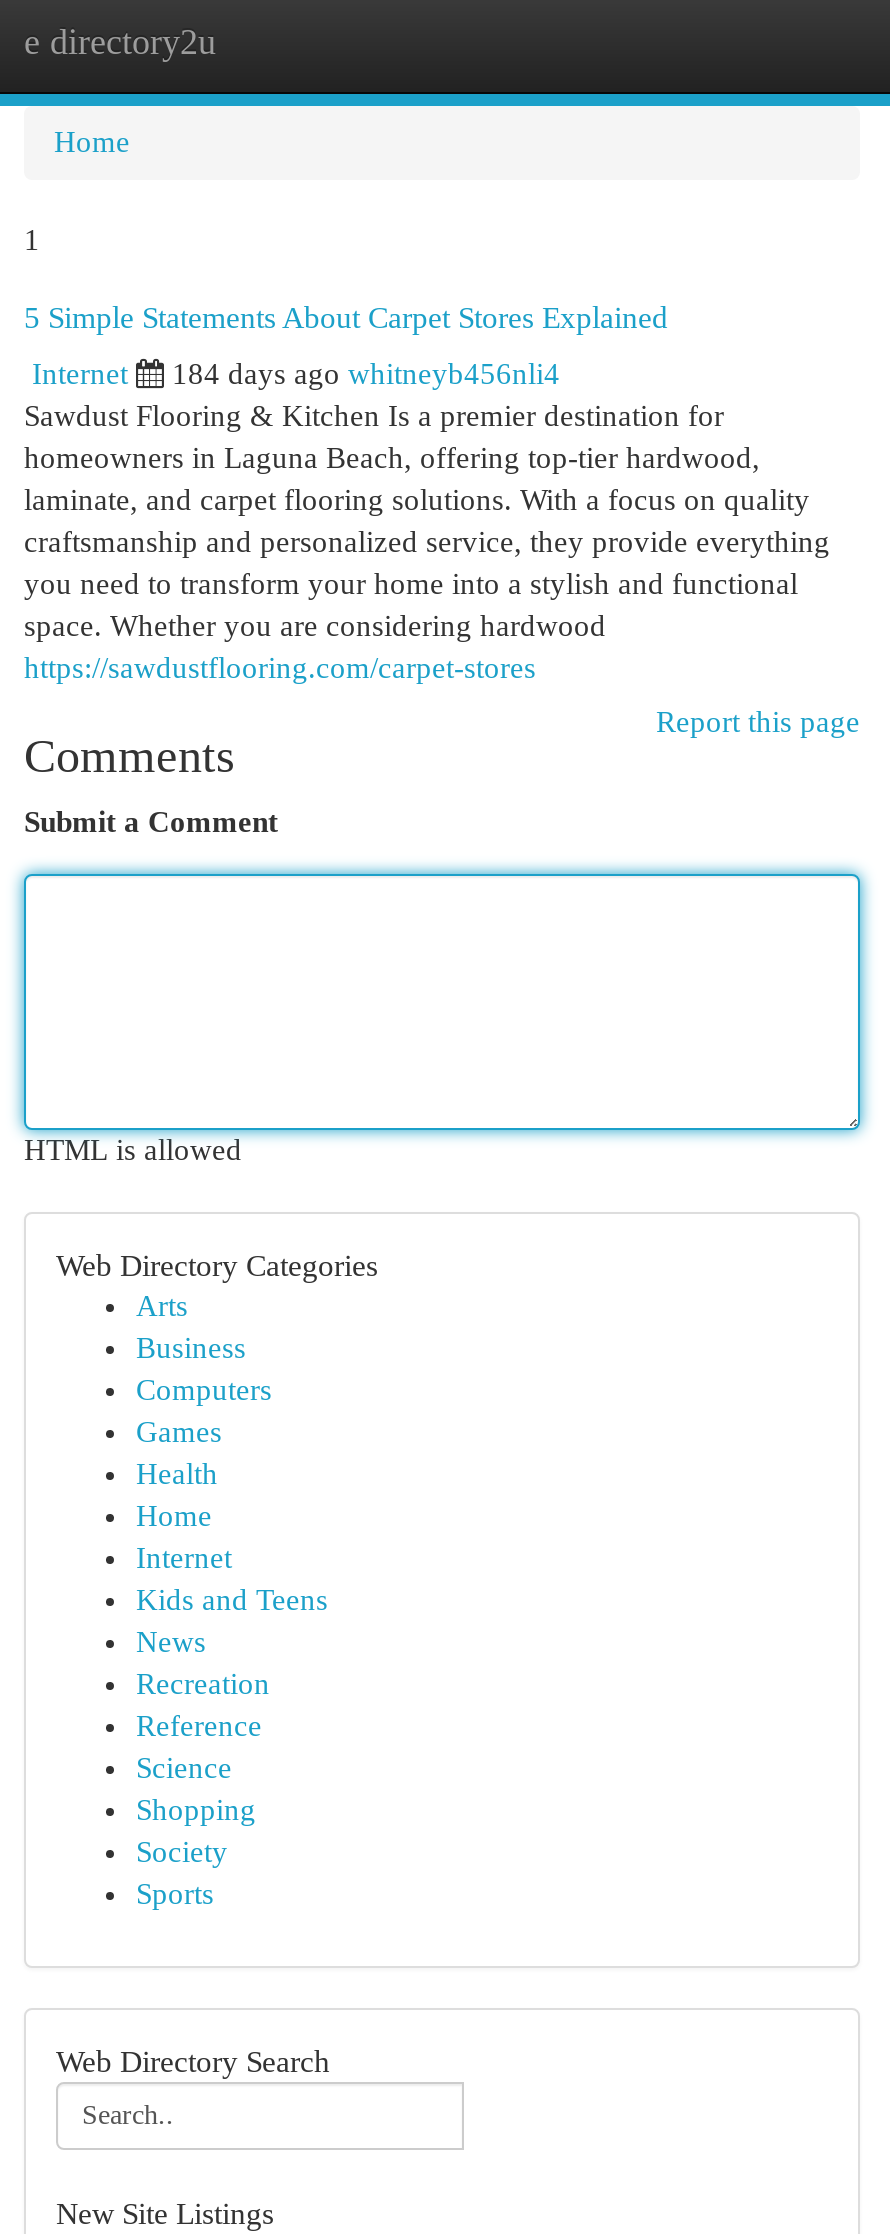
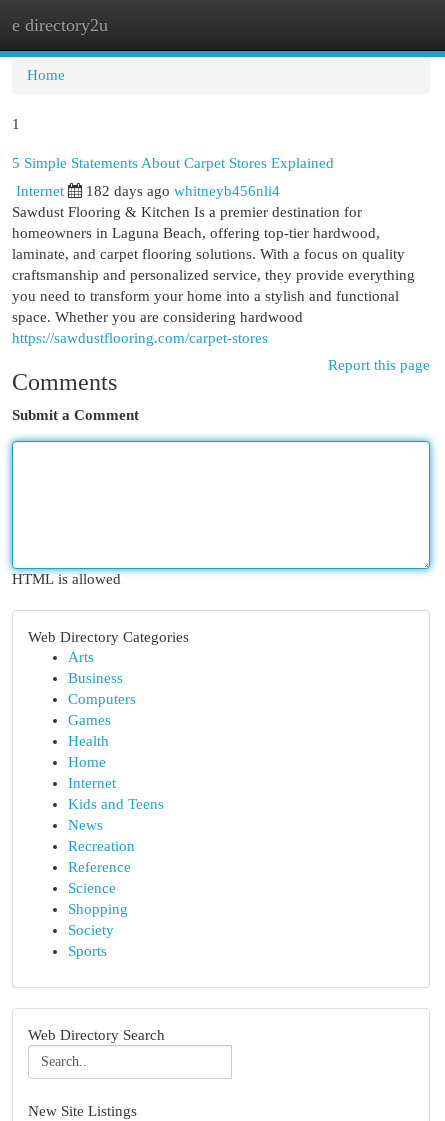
[172,358,560,390] 184 days ago whitneyb456nli4 -> [86,183,280,199] 182 days ago whitneyb456nli4

